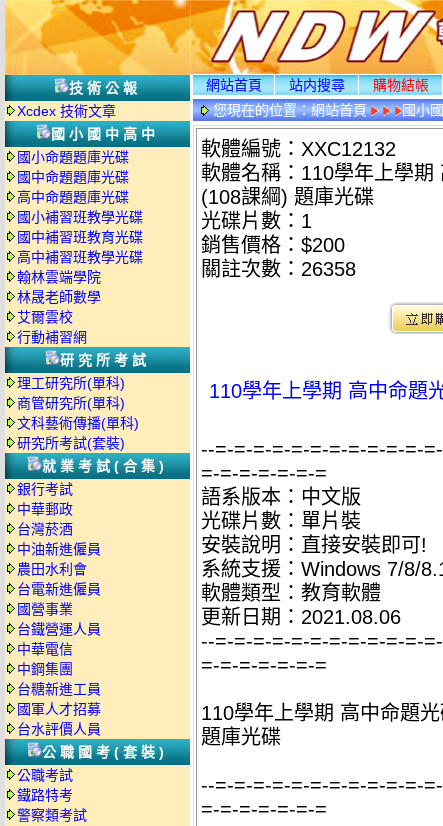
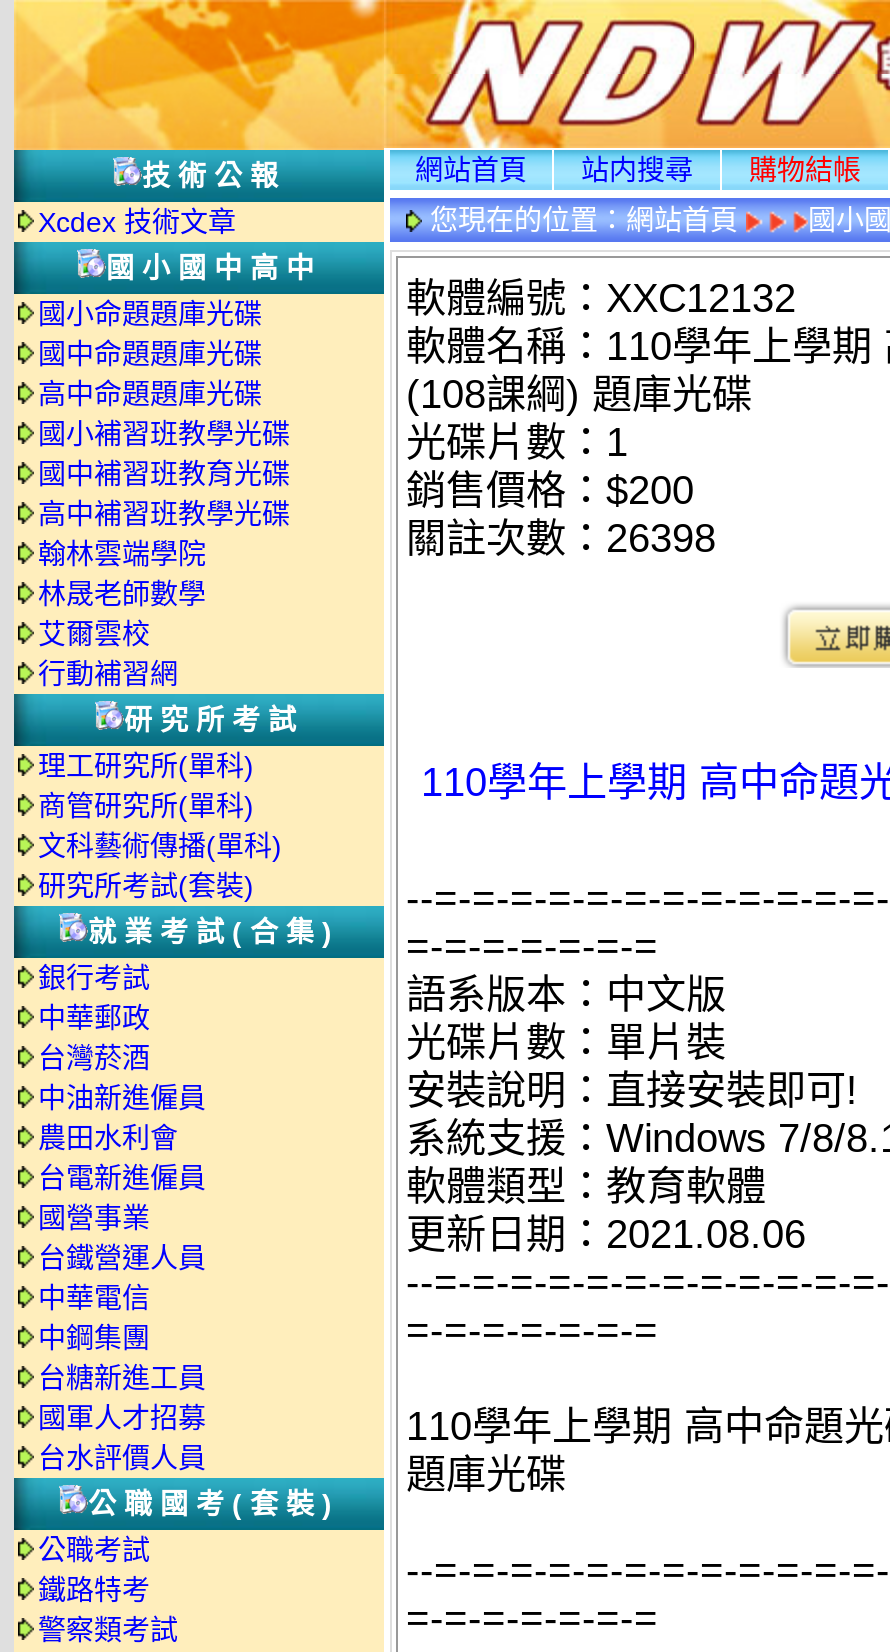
[201,258,356,280] 關註次數：26358 -> [406,516,716,560] 關註次數：26398

